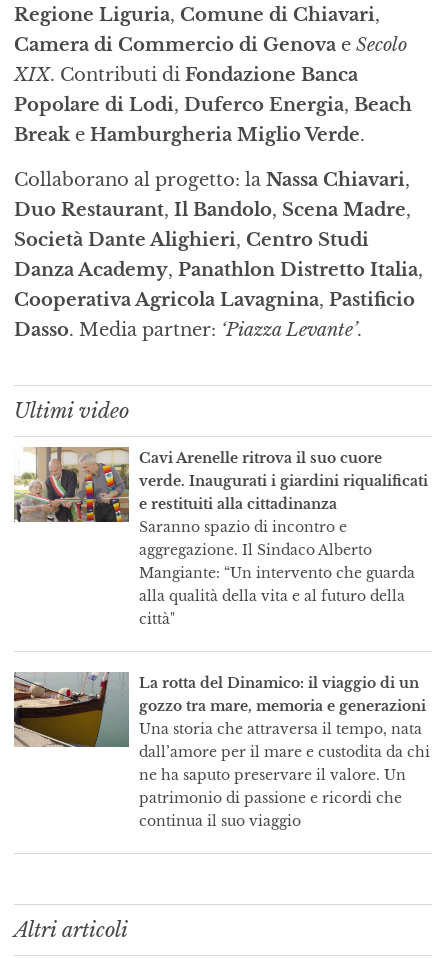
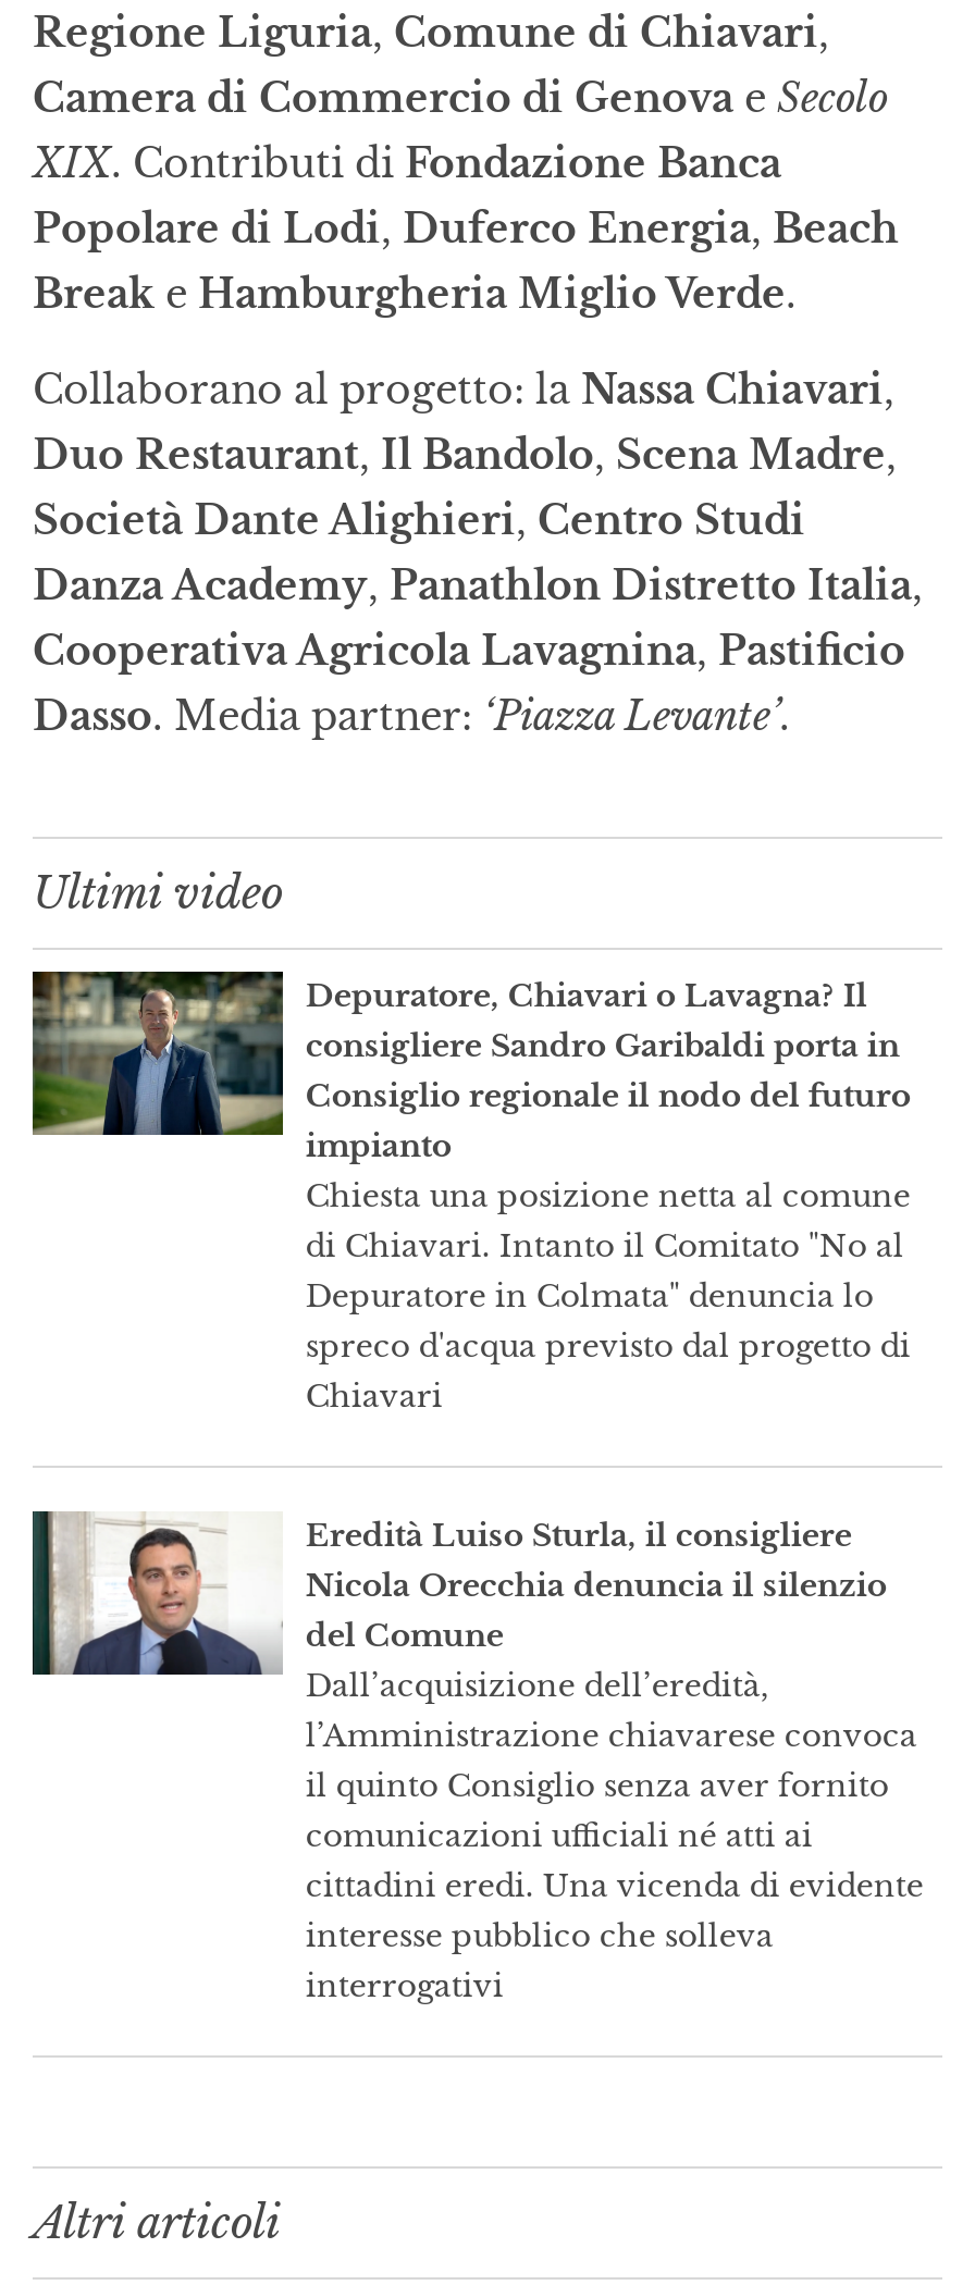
[13,447,428,627] [image] | Cavi Arenelle ritrova il suo cuore | verde. Inaugurati i giardini riqualificati | e restituiti alla cittadinanza | Saranno spazio di incontro e | aggregazione. Il Sindaco Alberto | Mangiante: “Un intervento che guarda | alla qualità della vita e al futuro della | città" -> [30,968,911,1416] [image] | Depuratore, Chiavari o Lavagna? Il | consigliere Sandro Garibaldi porta in | Consiglio regionale il nodo del futuro | impianto | Chiesta una posizione netta al comune | di Chiavari. Intanto il Comitato "No al | Depuratore in Colmata" denuncia lo | spreco d'acqua previsto dal progetto di | Chiavari
[13,671,430,829] [image] | La rotta del Dinamico: il viaggio di un | gozzo tra mare, memoria e generazioni | Una storia che attraversa il tempo, nata | dall’amore per il mare e custodita da chi | ne ha saputo preservare il valore. Un | patrimonio di passione e ricordi che | continua il suo viaggio -> [30,1508,924,2005] [image] | Eredità Luiso Sturla, il consigliere | Nicola Orecchia denuncia il silenzio | del Comune | Dall’acquisizione dell’eredità, | l’Amministrazione chiavarese convoca | il quinto Consiglio senza aver fornito | comunicazioni ufficiali né atti ai | cittadini eredi. Una vicenda di evidente | interesse pubblico che solleva | interrogativi

